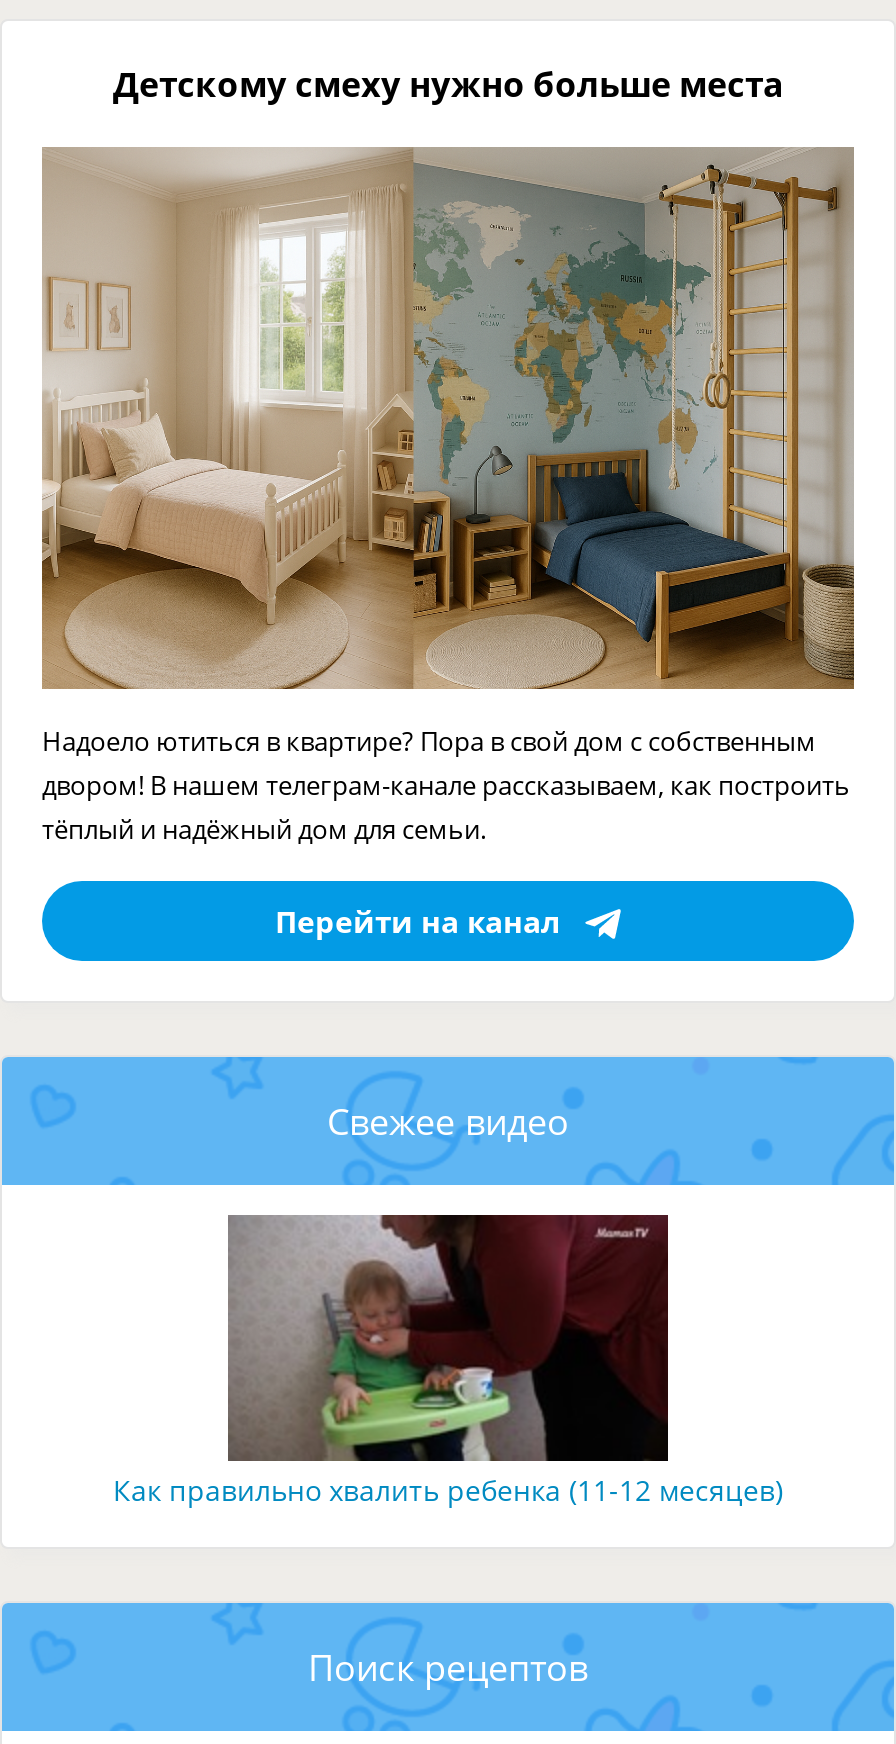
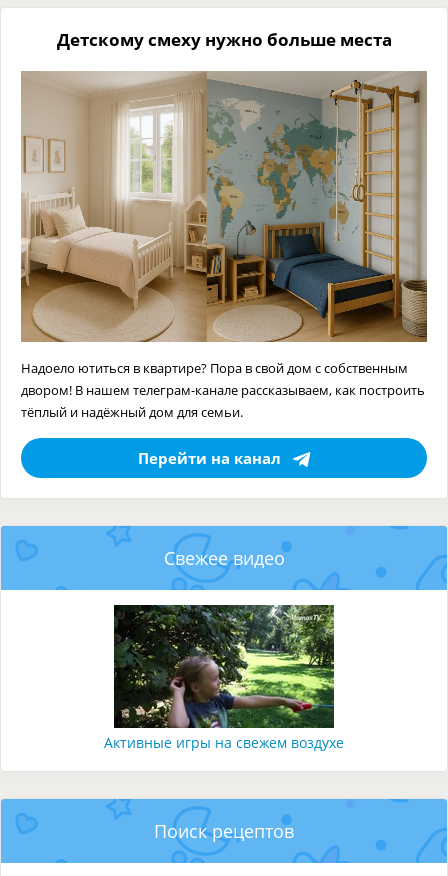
[113,1213,783,1509] [image] | Как правильно хвалить ребенка (11-12 месяцев) -> [104,604,344,752] [image] | Активные игры на свежем воздухе

